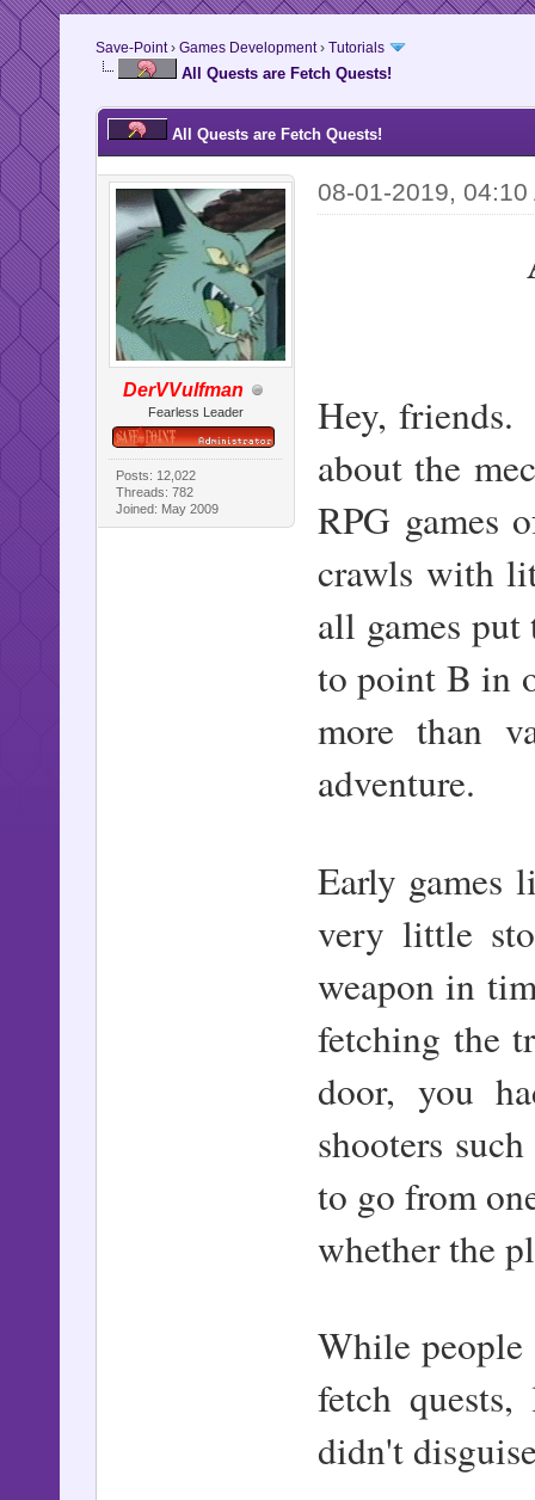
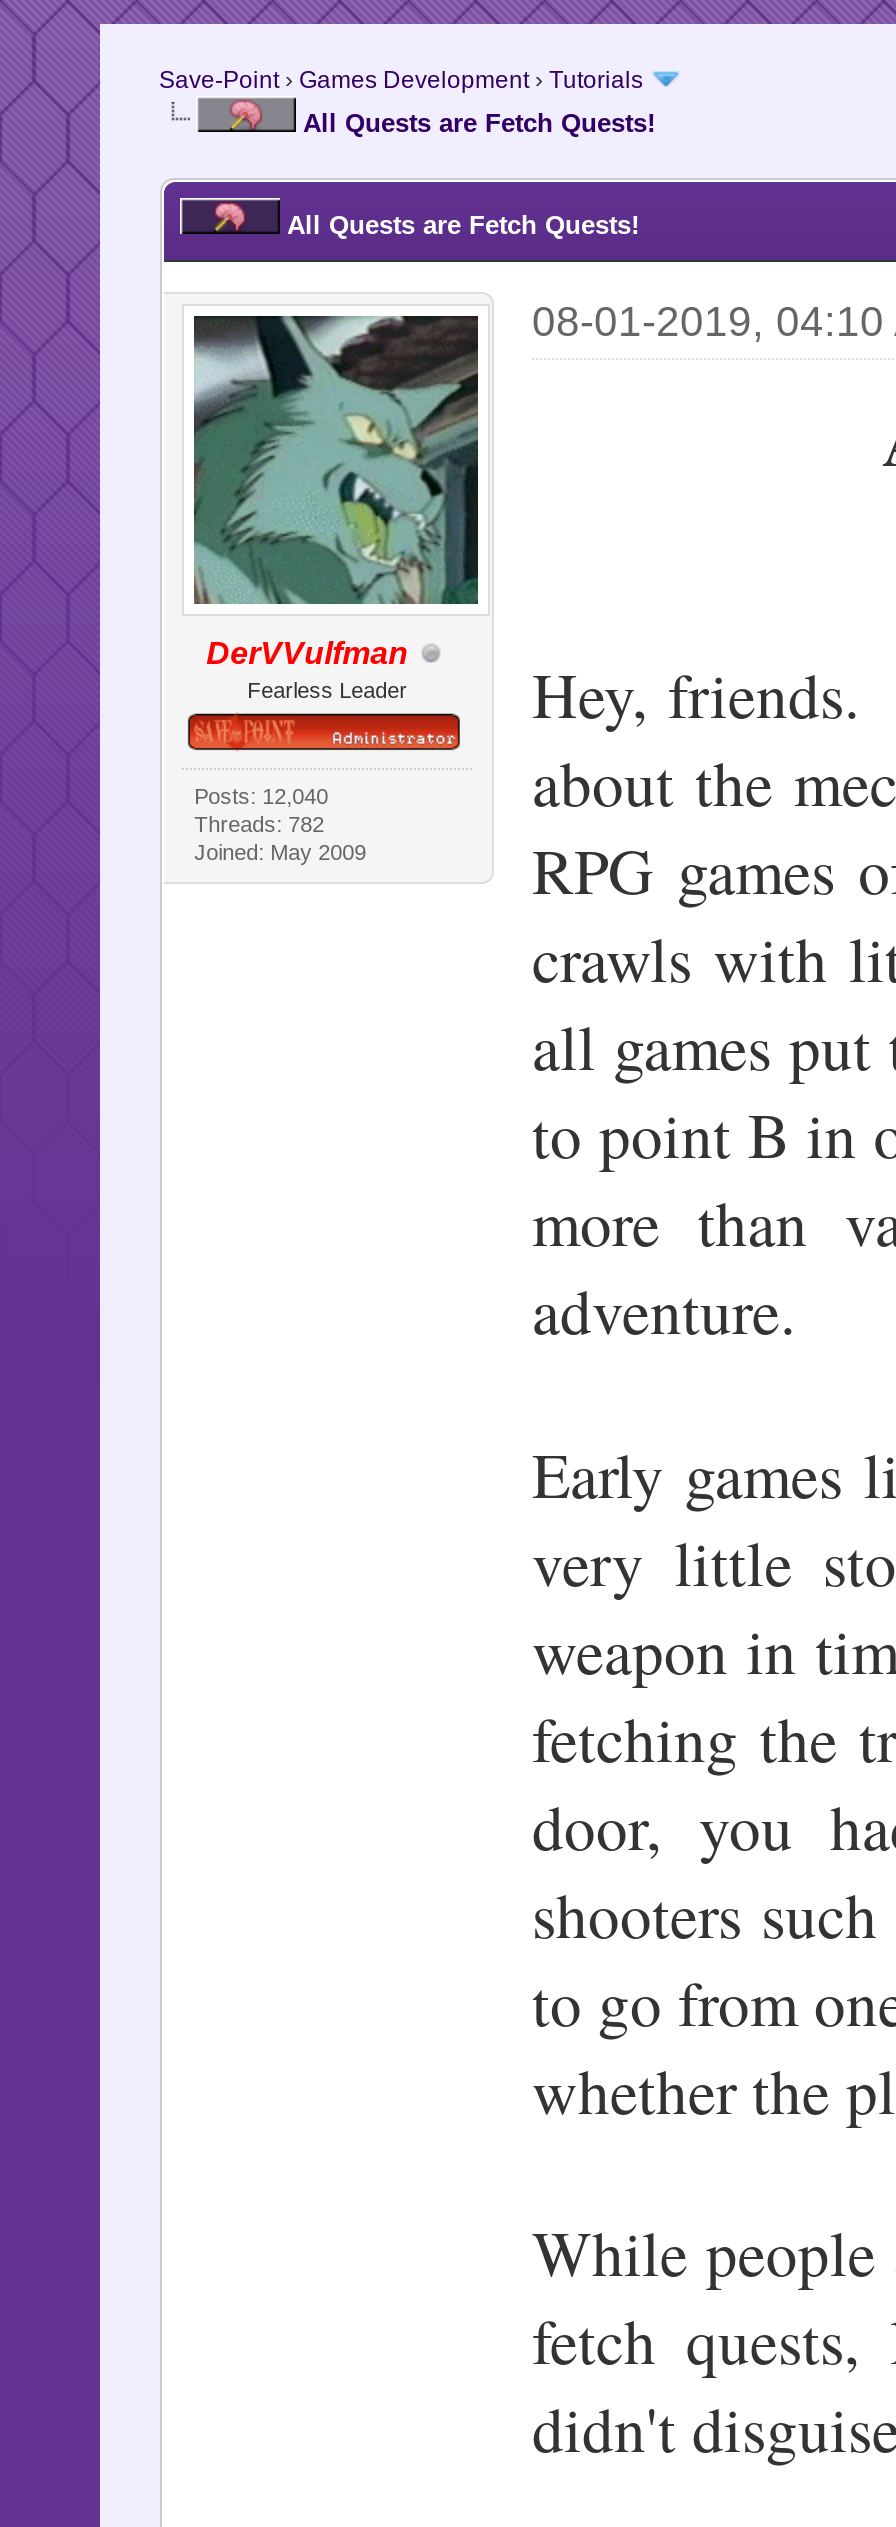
[116,468,196,482] Posts: 12,022 -> [194,784,328,808] Posts: 12,040

